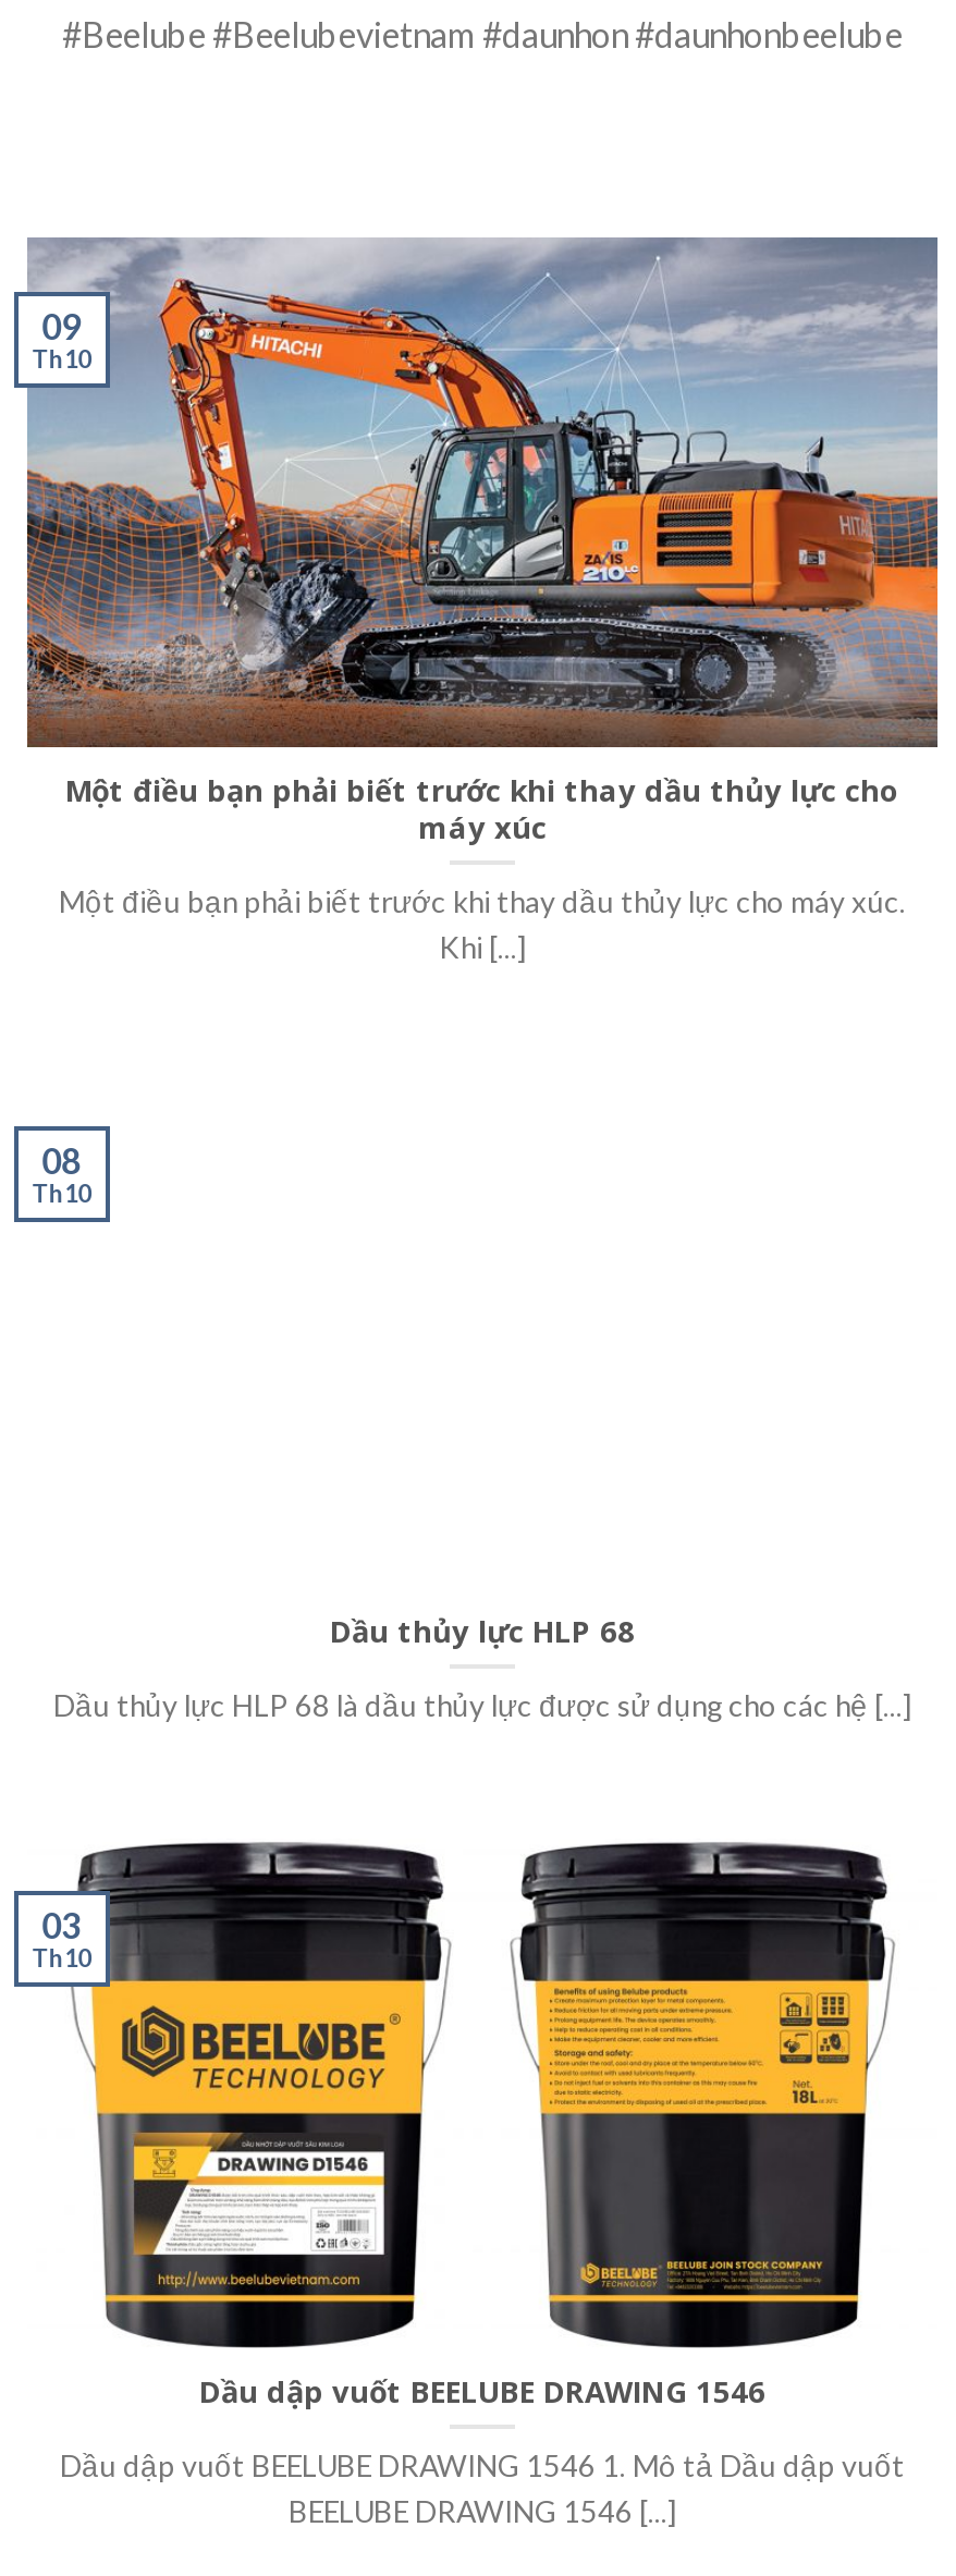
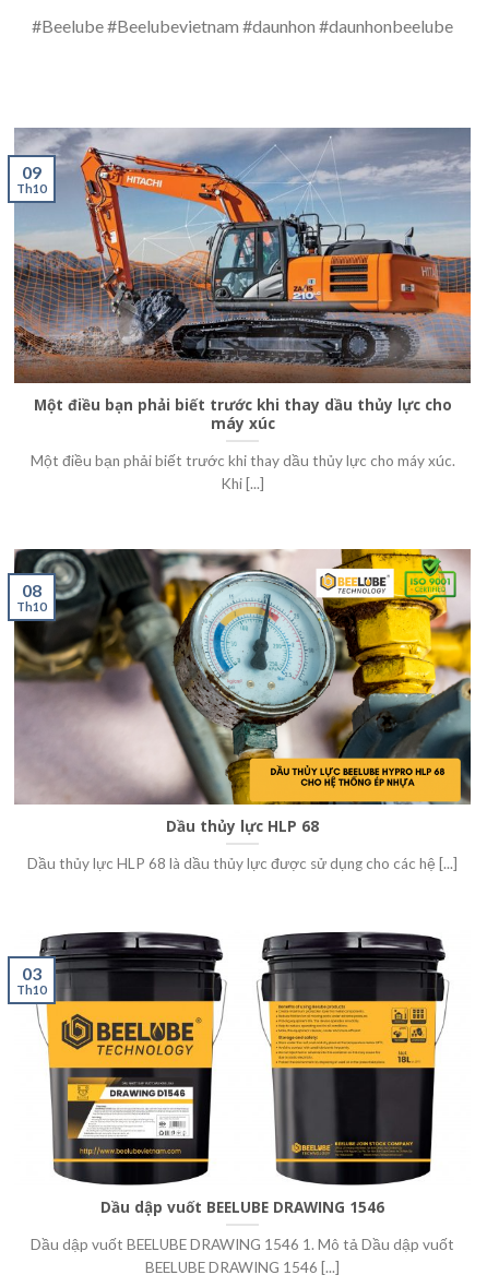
none -> [13,548,472,806] [image]

